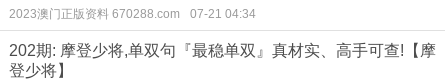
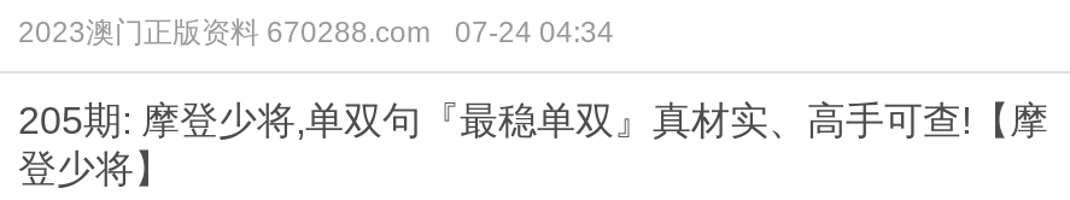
[9,7,256,21] 2023澳门正版资料 670288.com 07-21 04:34 -> [18,16,614,49] 2023澳门正版资料 670288.com 07-24 04:34
[9,42,436,59] 202期: 摩登少将,单双句『最稳单双』真材实、高手可查!【摩 -> [18,100,1048,141] 205期: 摩登少将,单双句『最稳单双』真材实、高手可查!【摩

